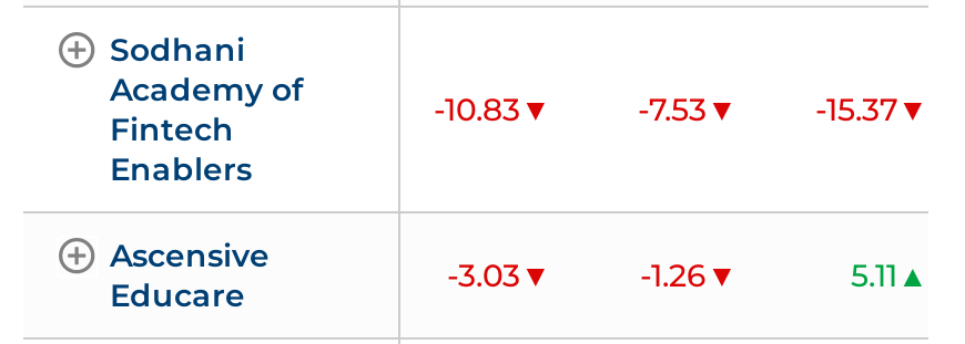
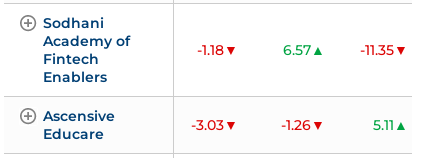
[434,89,520,129] -10.83 -> [197,41,224,59] -1.18
[638,89,707,129] -7.53 -> [283,41,311,59] 6.57
[815,89,897,129] -15.37 -> [360,41,394,59] -11.35

